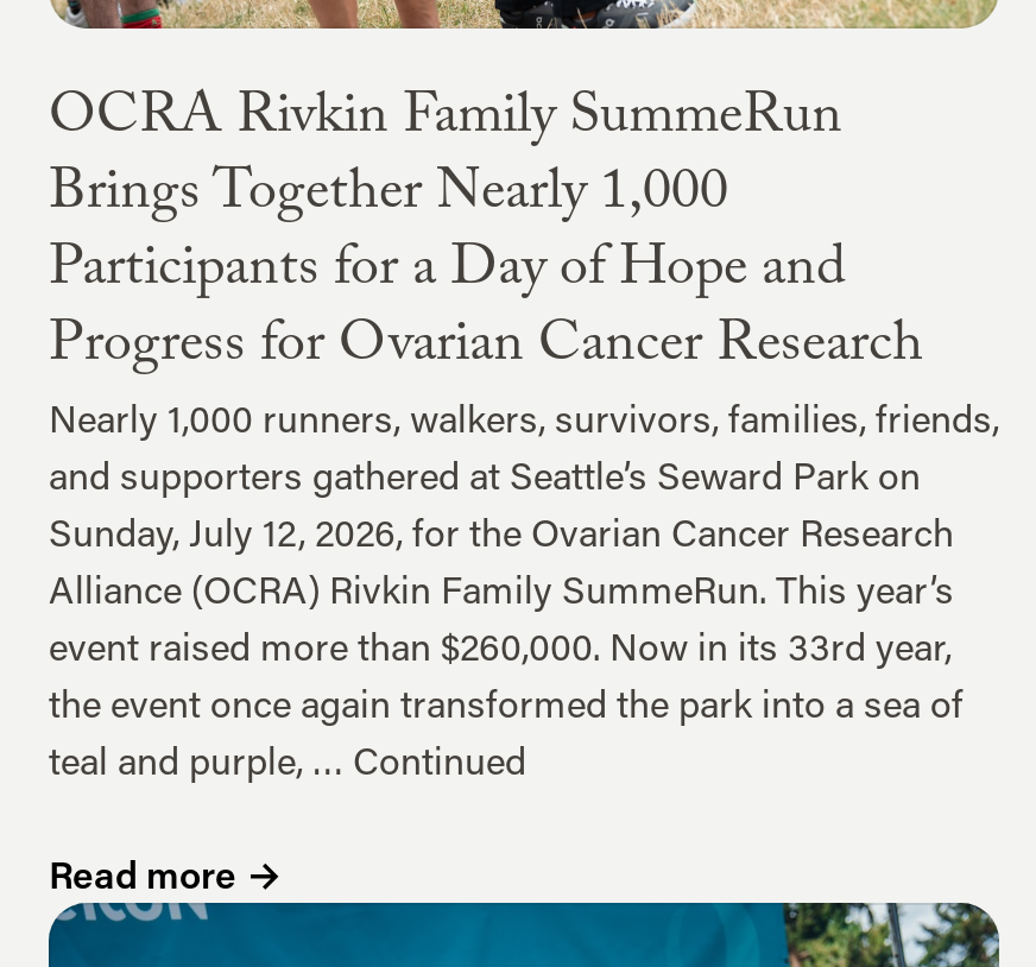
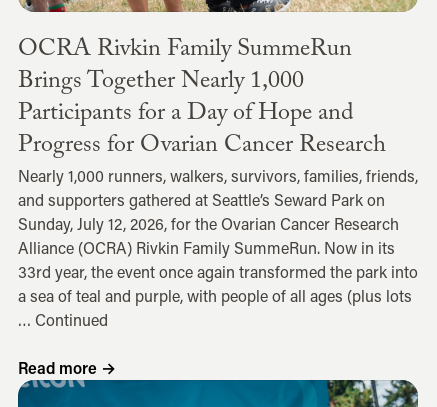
[49,563,964,784] Alliance (OCRA) Rivkin Family SummeRun. This year’s | event raised more than $260,000. Now in its 33rd year, | the event once again transformed the park into a sea of | teal and purple, … Continued -> [18,237,418,330] Alliance (OCRA) Rivkin Family SummeRun. Now in its | 33rd year, the event once again transformed the park into | a sea of teal and purple, with people of all ages (plus lots | … Continued

